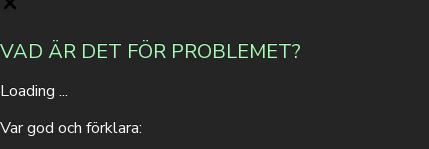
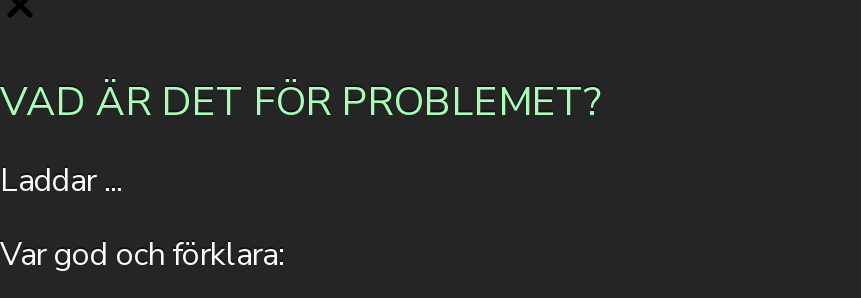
[0,80,68,102] Loading ... -> [0,160,122,204] Laddar ...

